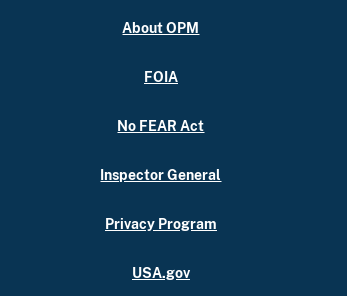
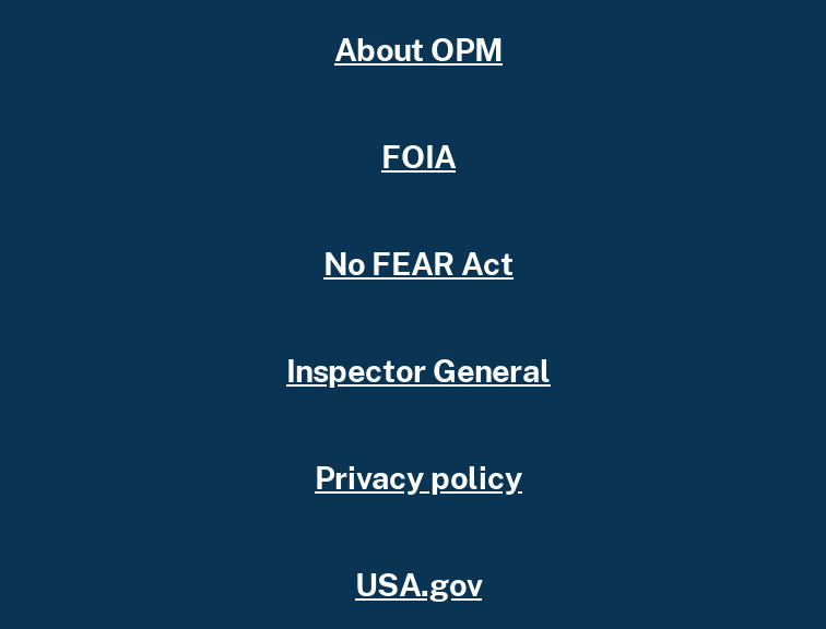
[105,215,217,232] Privacy Program -> [315,459,522,496] Privacy policy

